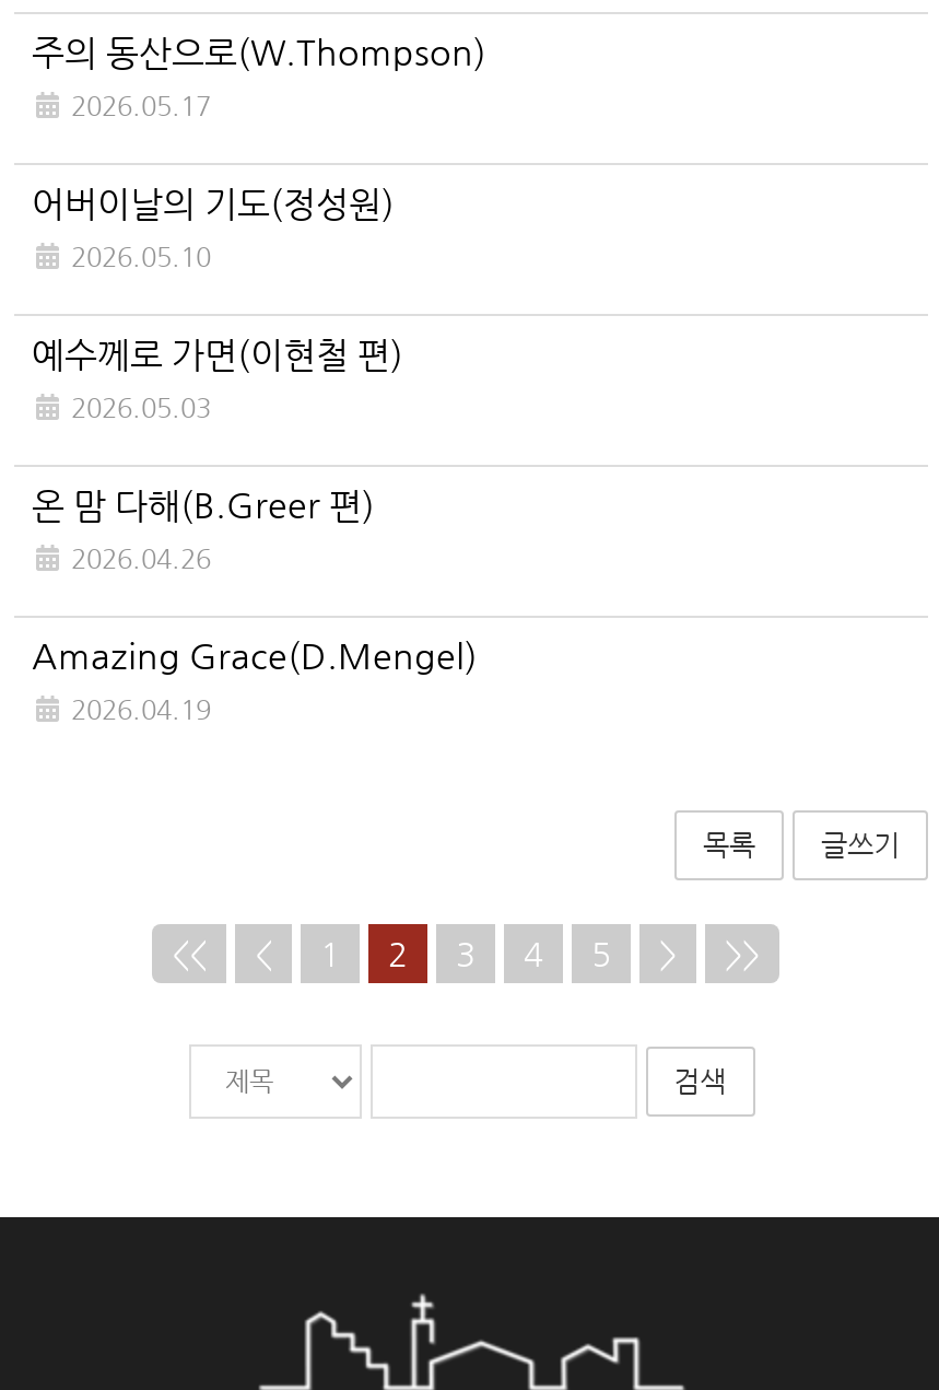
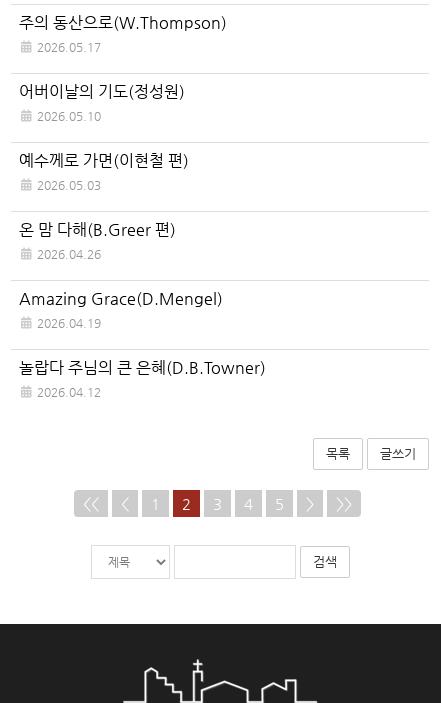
none -> [19,357,266,398] 놀랍다 주님의 큰 은혜(D.B.Towner) | 2026.04.12

